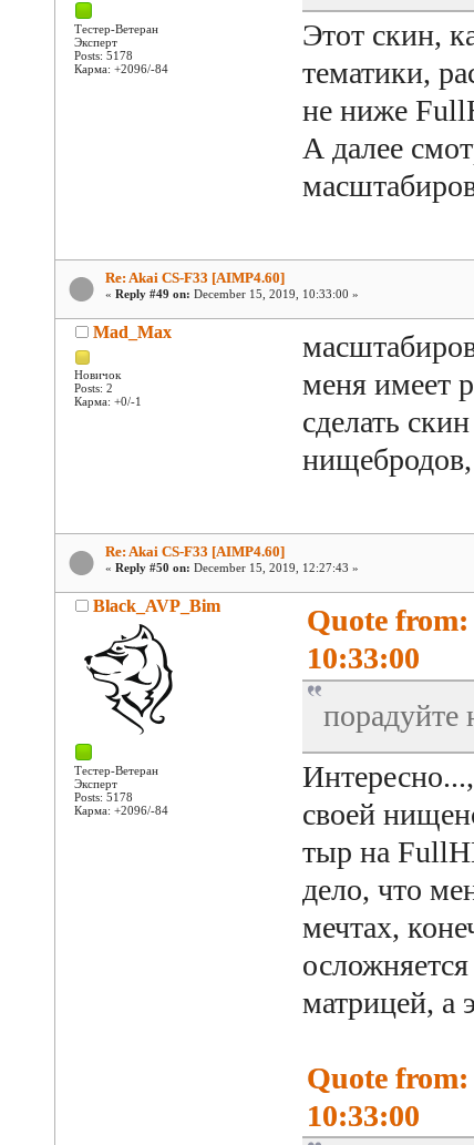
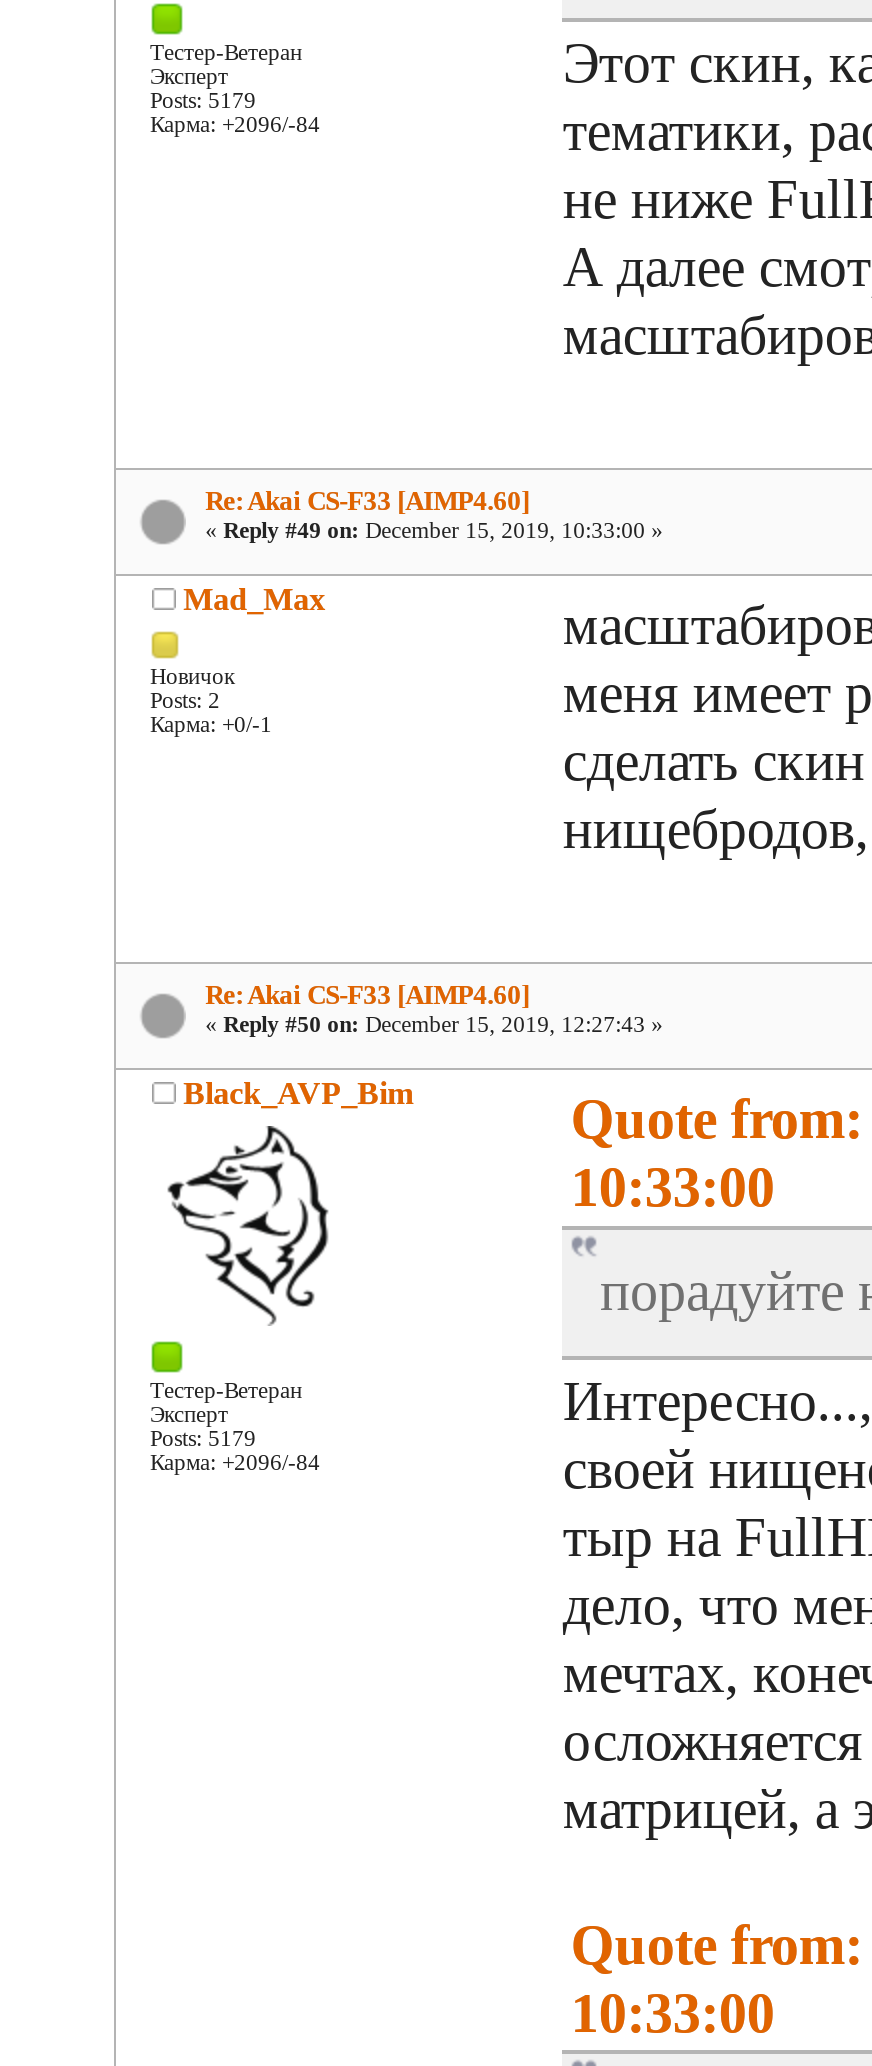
[74,49,133,62] Posts: 5178 -> [150,88,256,112] Posts: 5179
[74,791,133,804] Posts: 5178 -> [150,1427,256,1451] Posts: 5179

